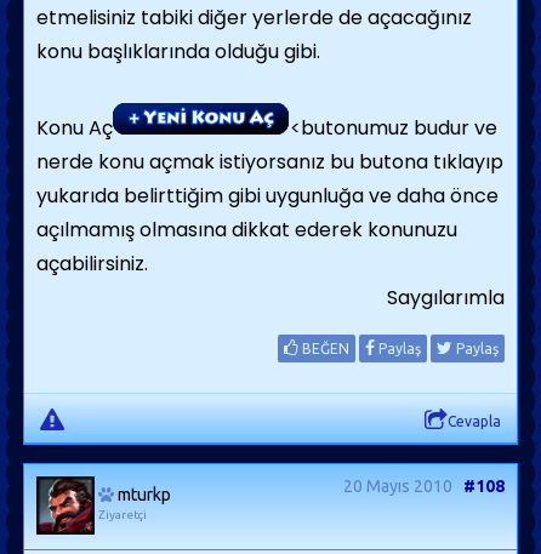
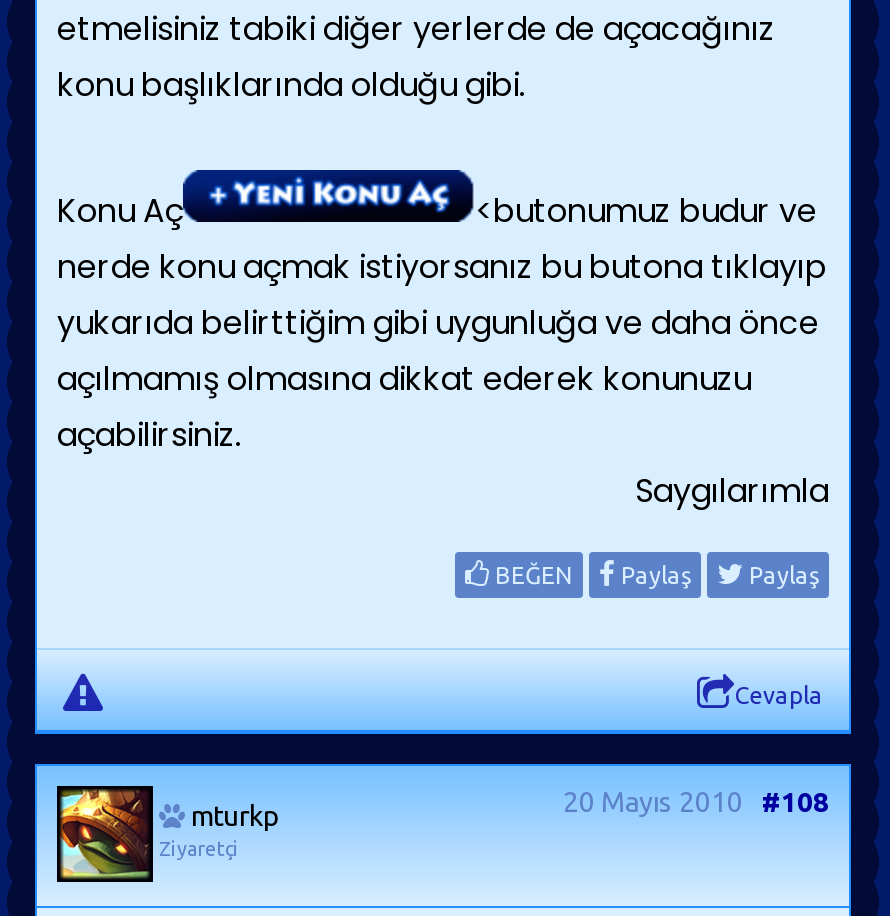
[38,478,92,533] [image] -> [59,788,149,880] [image]

